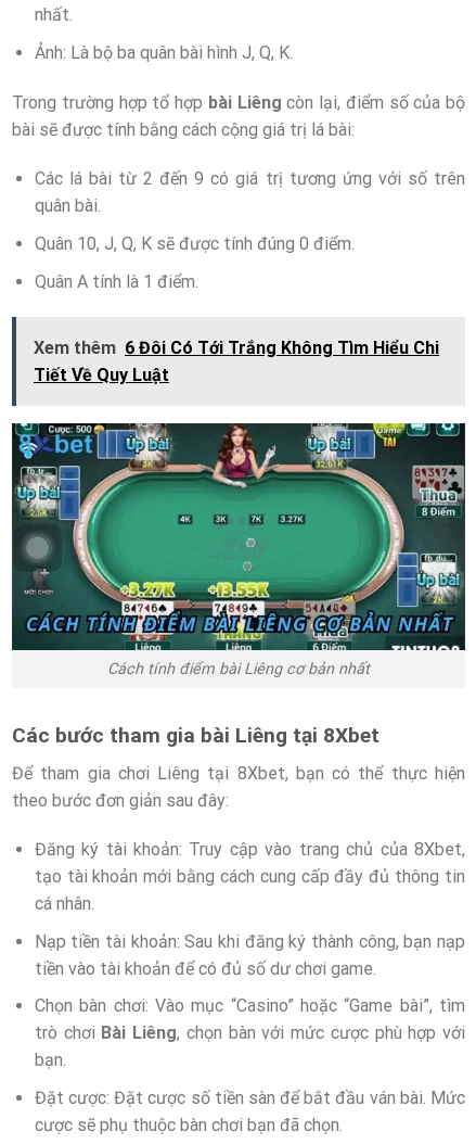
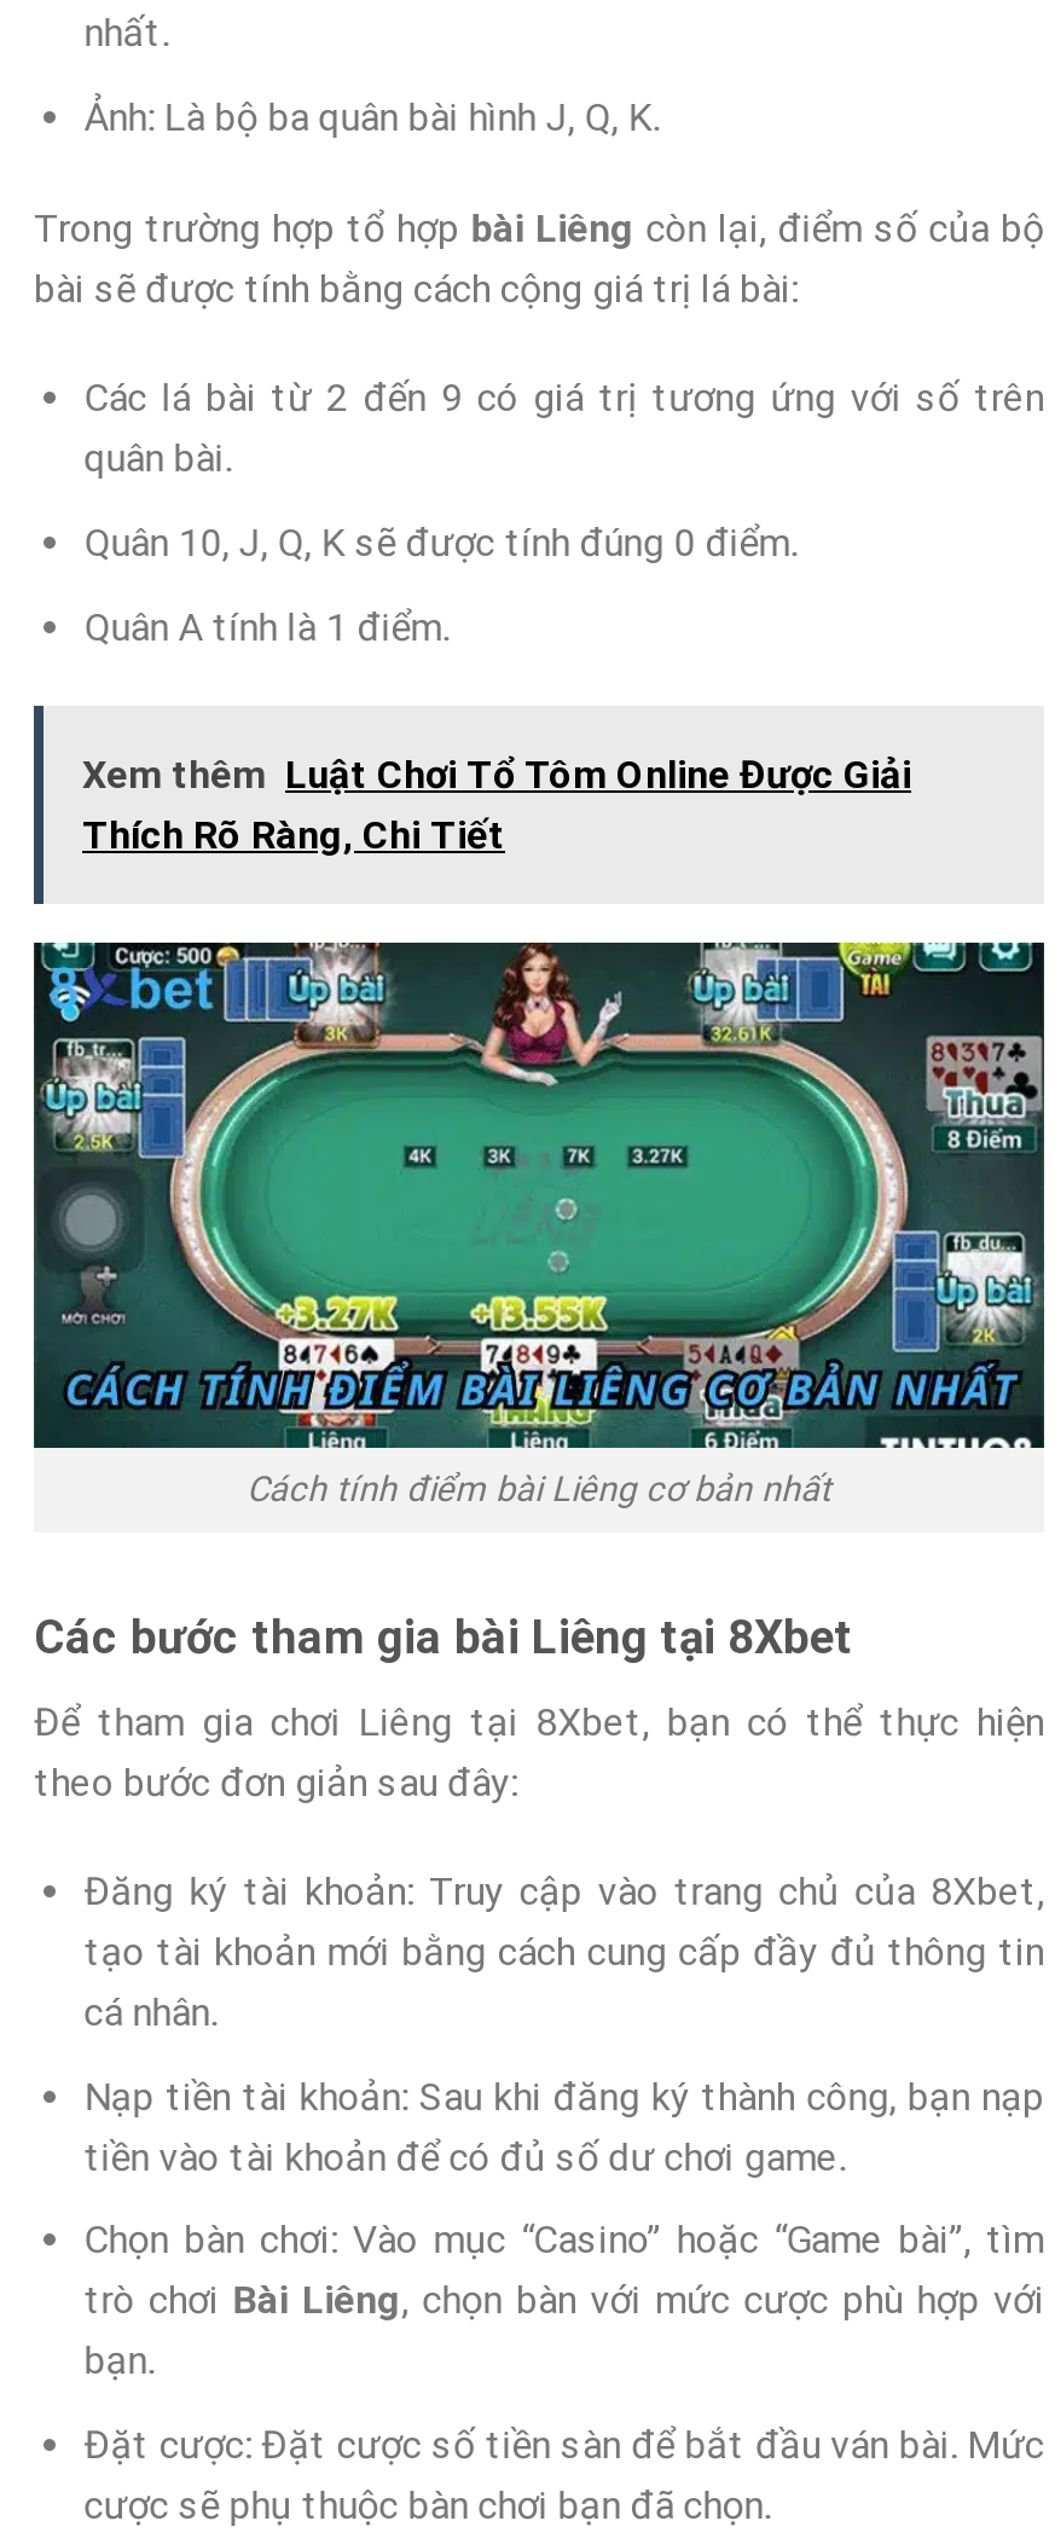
[34,338,439,386] Xem thêm 6 Đôi Có Tới Trắng Không Tìm Hiểu Chi | Tiết Về Quy Luật -> [82,753,911,859] Xem thêm Luật Chơi Tổ Tôm Online Được Giải | Thích Rõ Ràng, Chi Tiết

